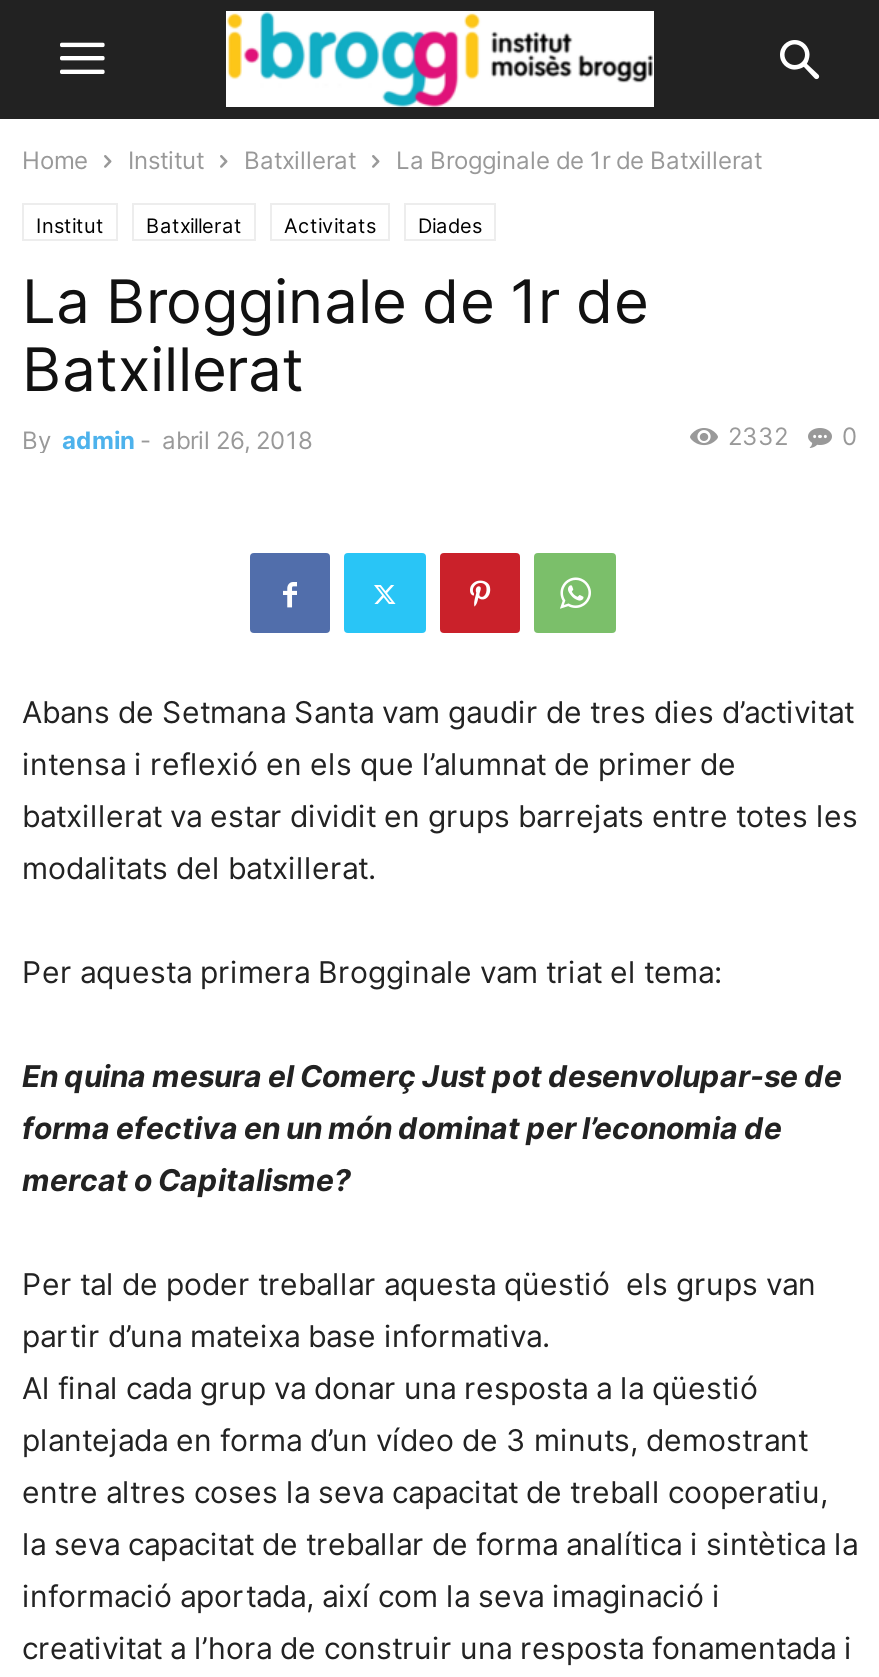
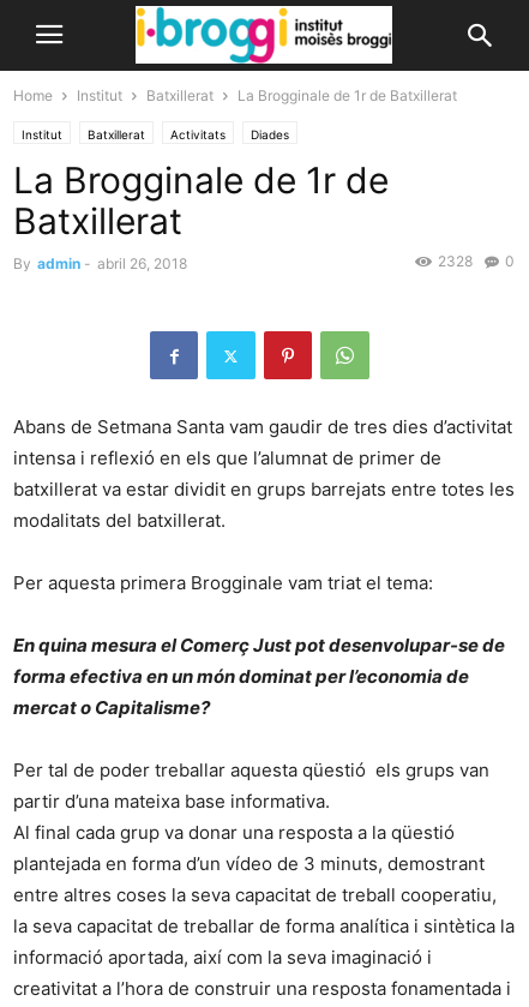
[728,421,858,451] 2332 0 -> [438,252,515,270] 2328 0

